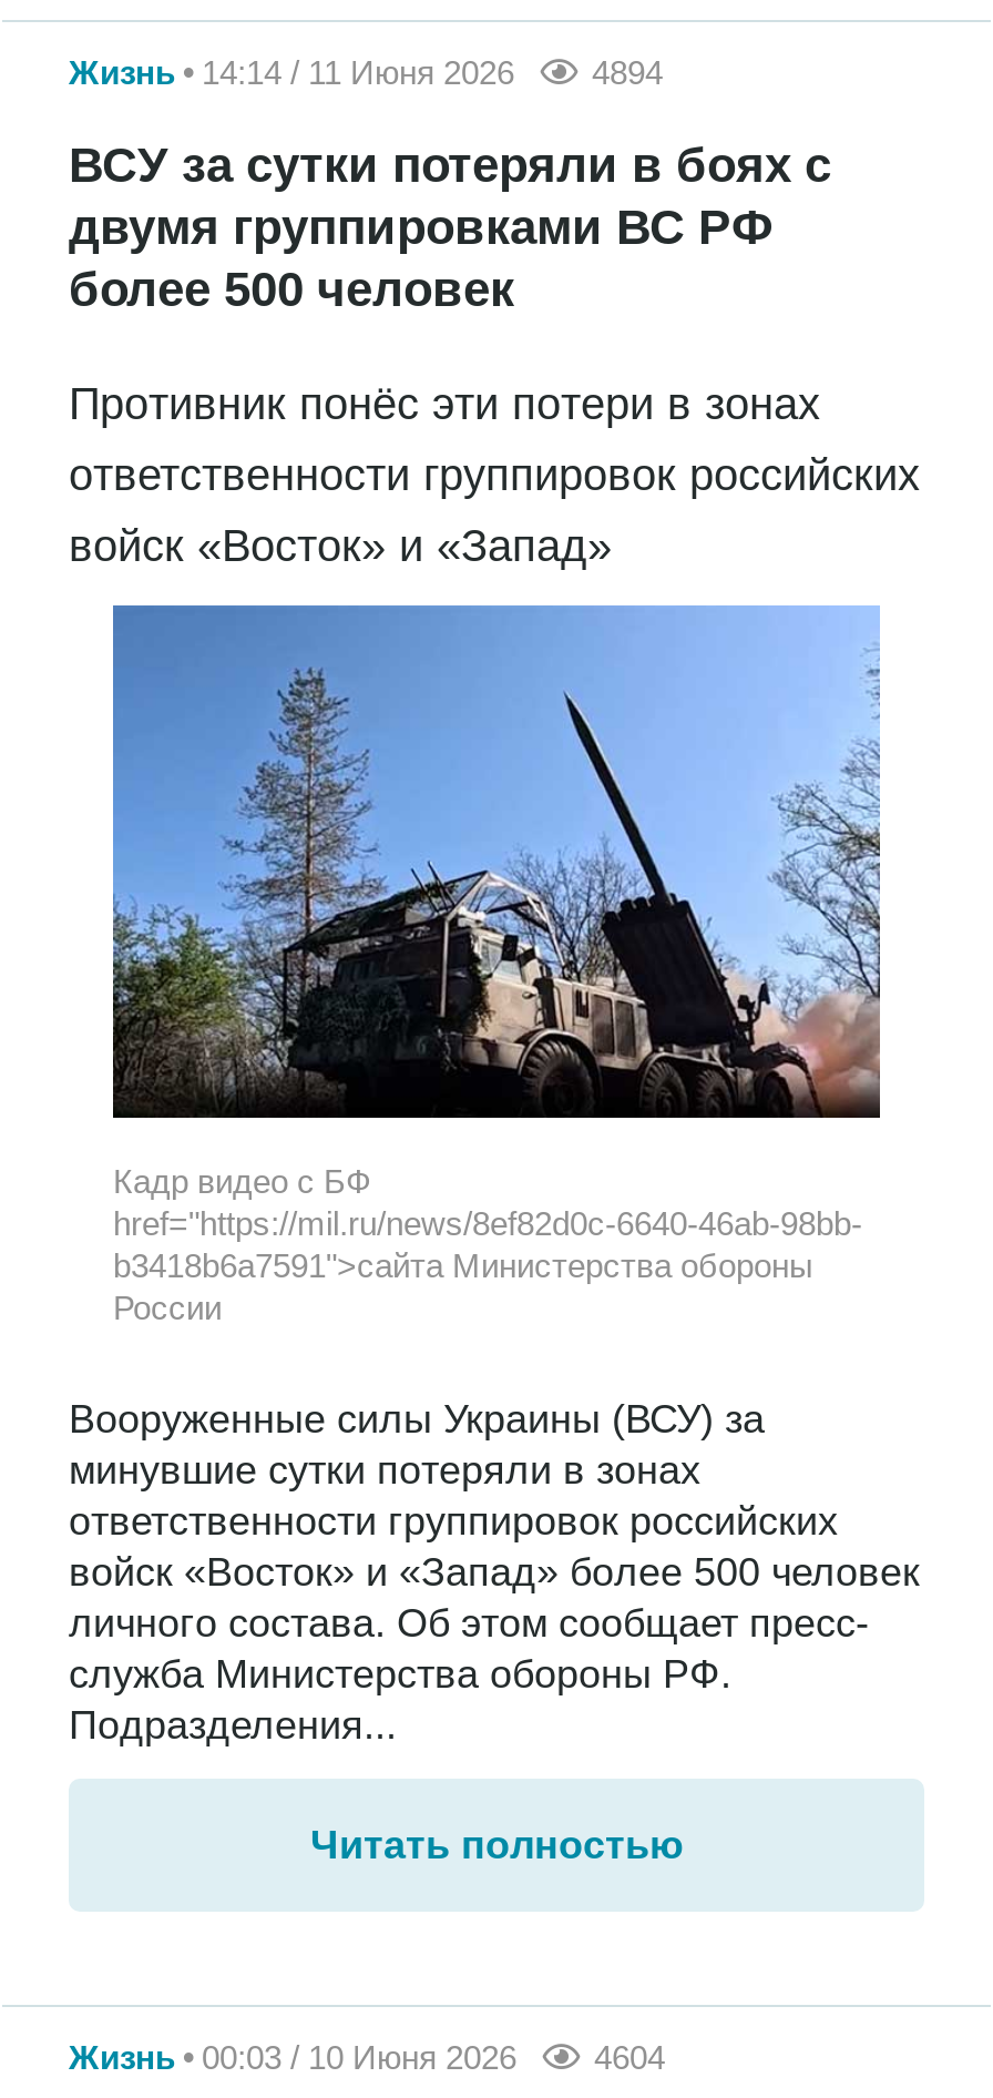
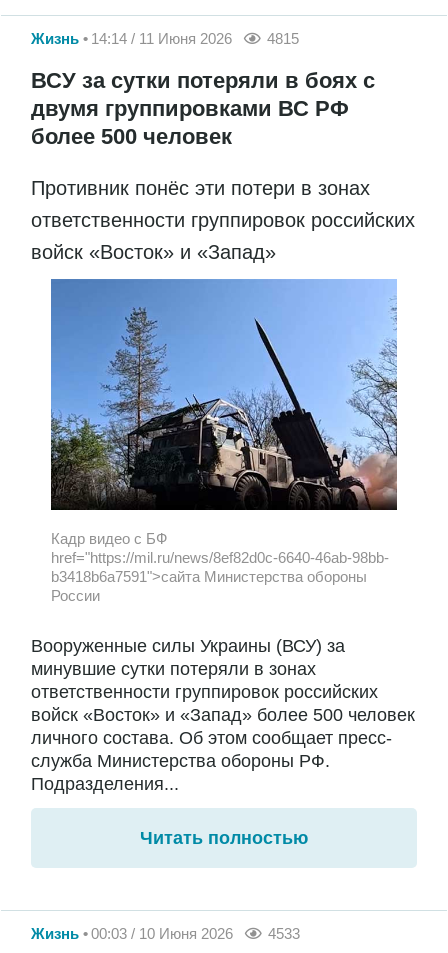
[592,52,663,90] 4894 -> [267,30,299,47] 4815
[594,2039,665,2077] 4604 -> [268,925,300,942] 4533

